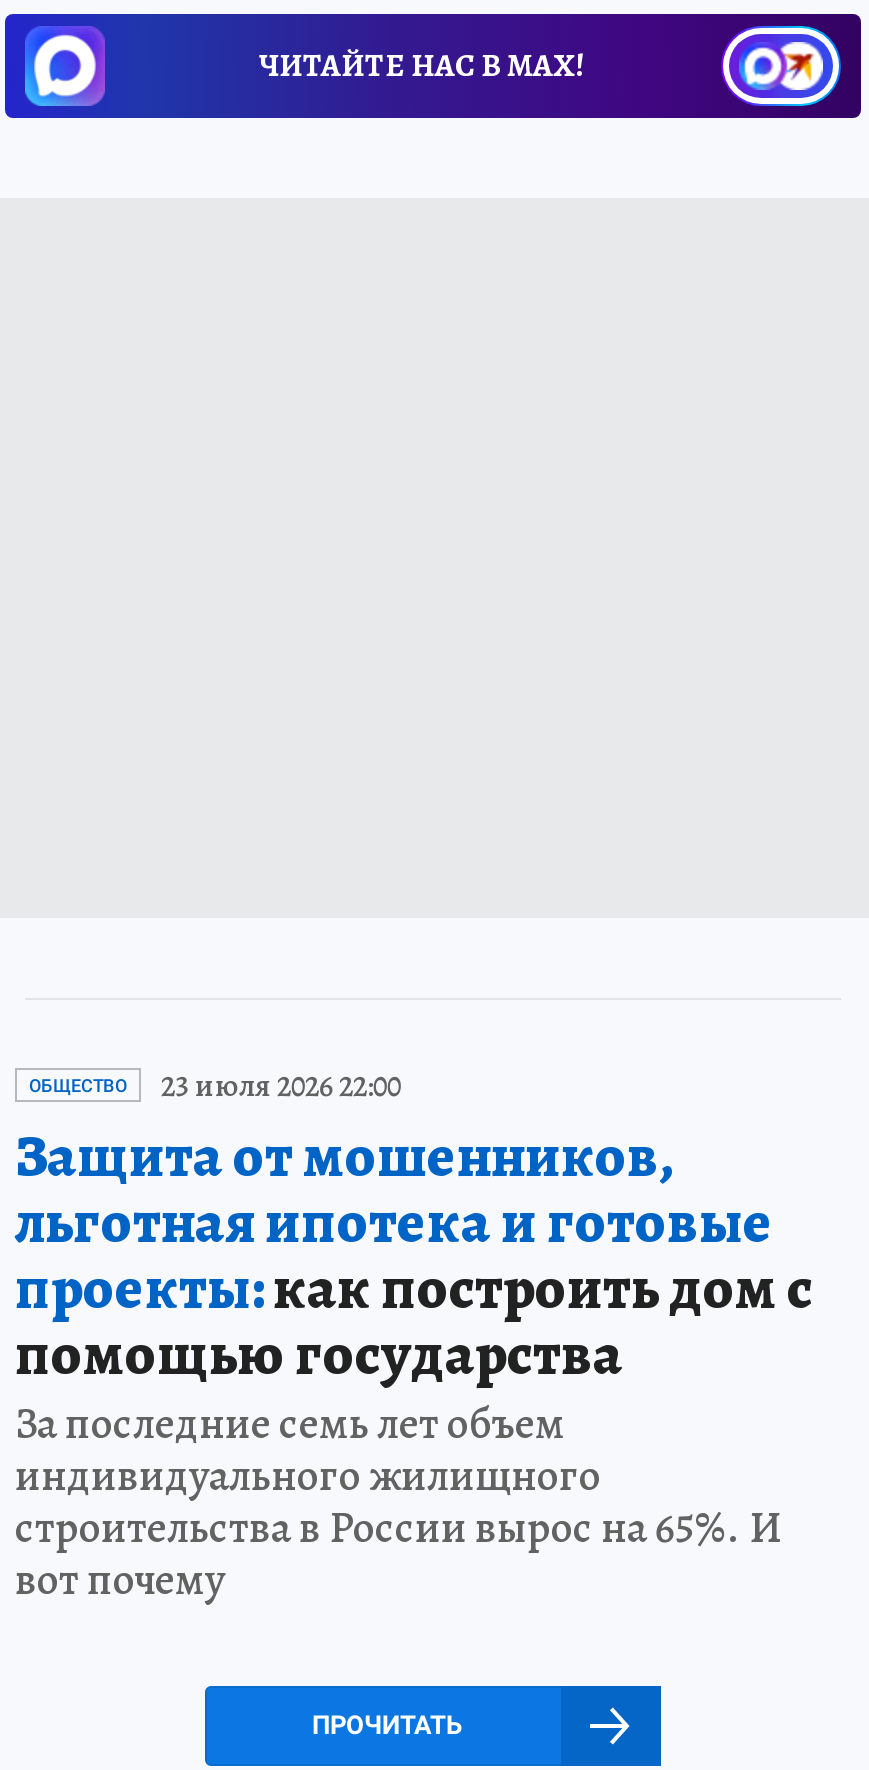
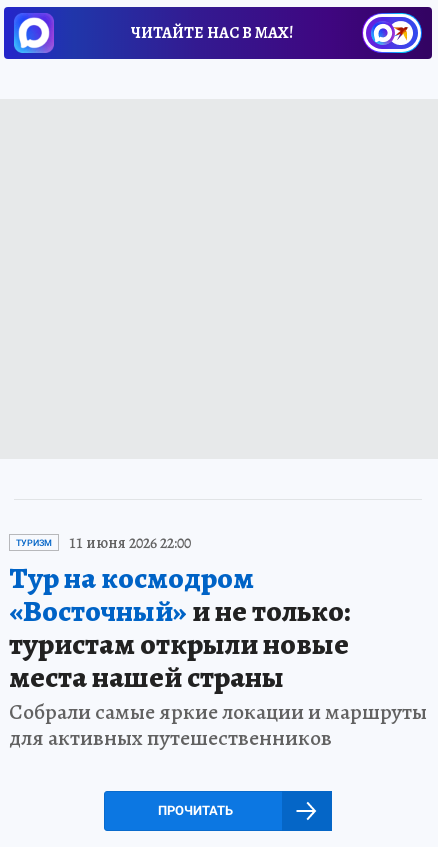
[15,1064,813,1610] ОБЩЕСТВО | 23 июля 2026 22:00 | Защита от мошенников, | льготная ипотека и готовые | проекты:как построить дом с | помощью государства | За последние семь лет объем | индивидуального жилищного | строительства в России вырос на 65%. И | вот почему -> [9,532,427,753] ТУРИЗМ | 11 июня 2026 22:00 | Тур на космодром | «Восточный»и не только: | туристам открыли новые | места нашей страны | Собрали самые яркие локации и маршруты | для активных путешественников

